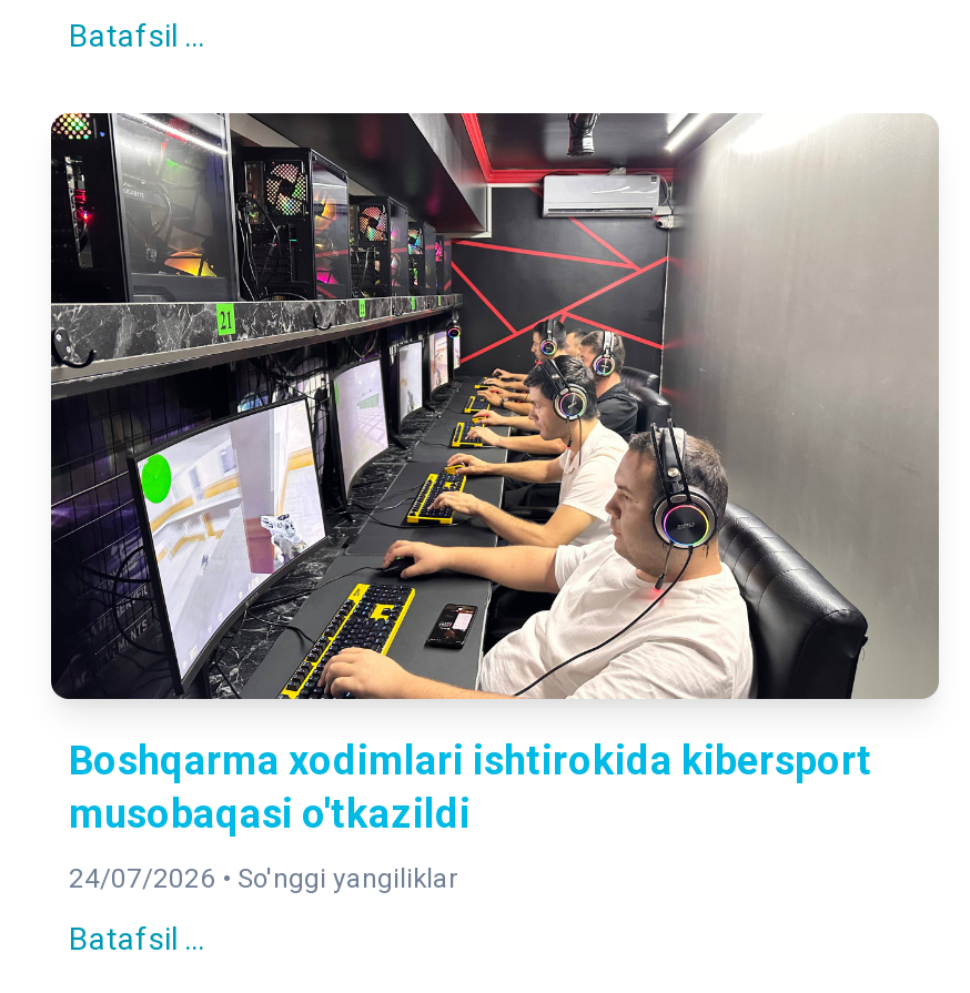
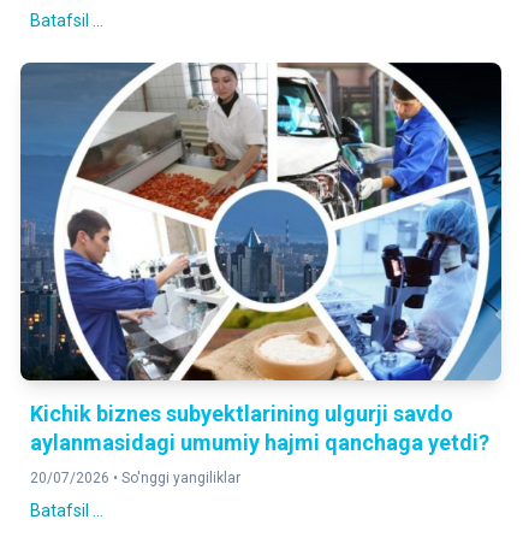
[49,111,941,836] [image] | Boshqarma xodimlari ishtirokida kibersport | musobaqasi o'tkazildi -> [19,61,503,455] [image] | Kichik biznes subyektlarining ulgurji savdo | aylanmasidagi umumiy hajmi qanchaga yetdi?
[69,862,457,893] 24/07/2026 • So'nggi yangiliklar -> [30,469,240,486] 20/07/2026 • So'nggi yangiliklar

